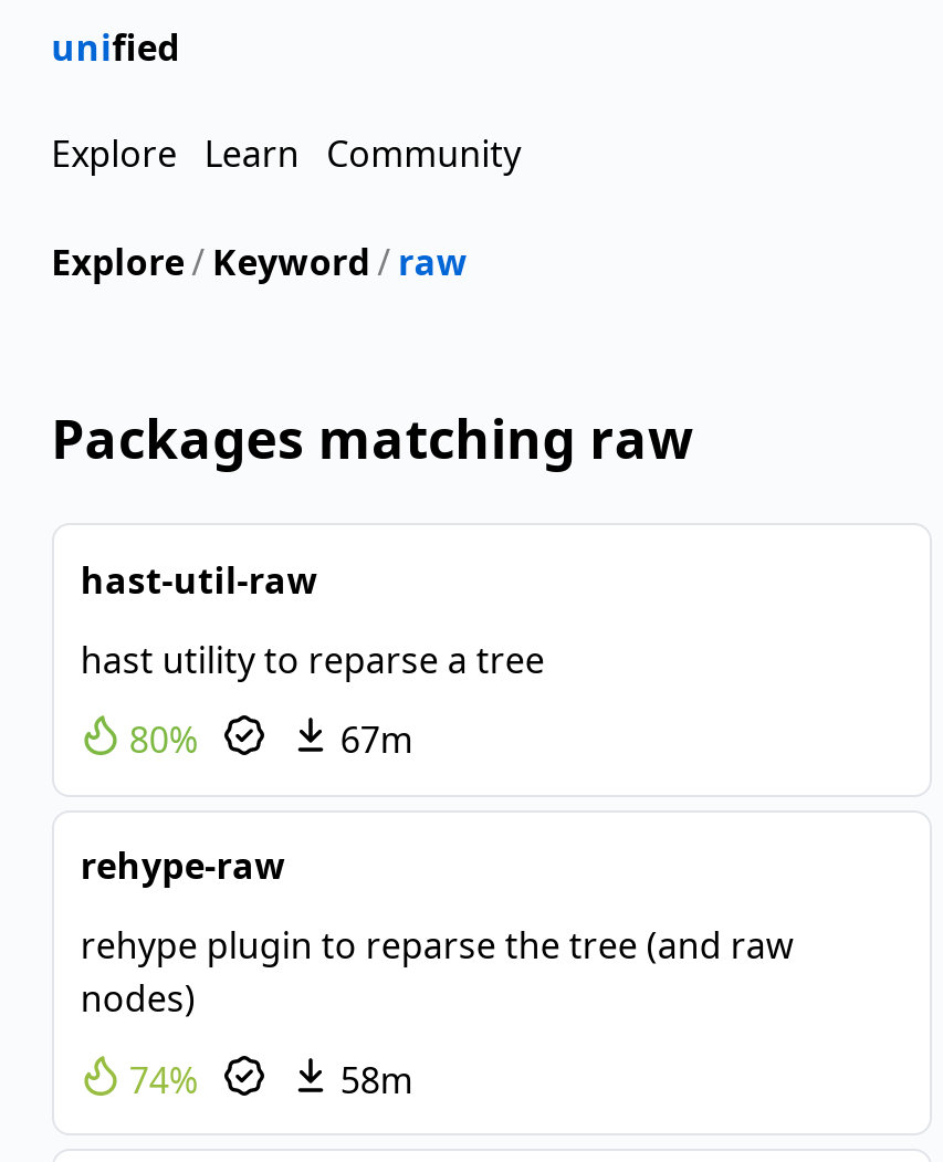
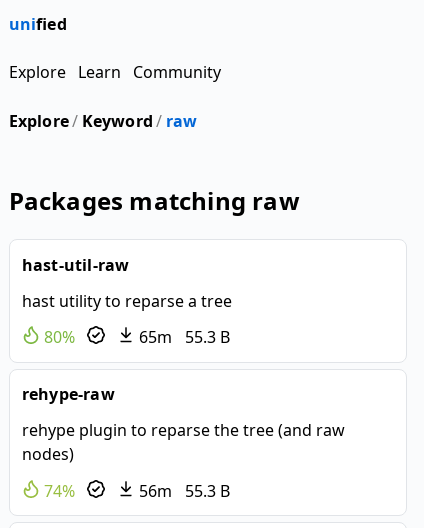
[331,716,413,765] 67m -> [135,326,230,348] 65m 55.3 B
[331,1055,413,1104] 58m -> [135,480,230,502] 56m 55.3 B

